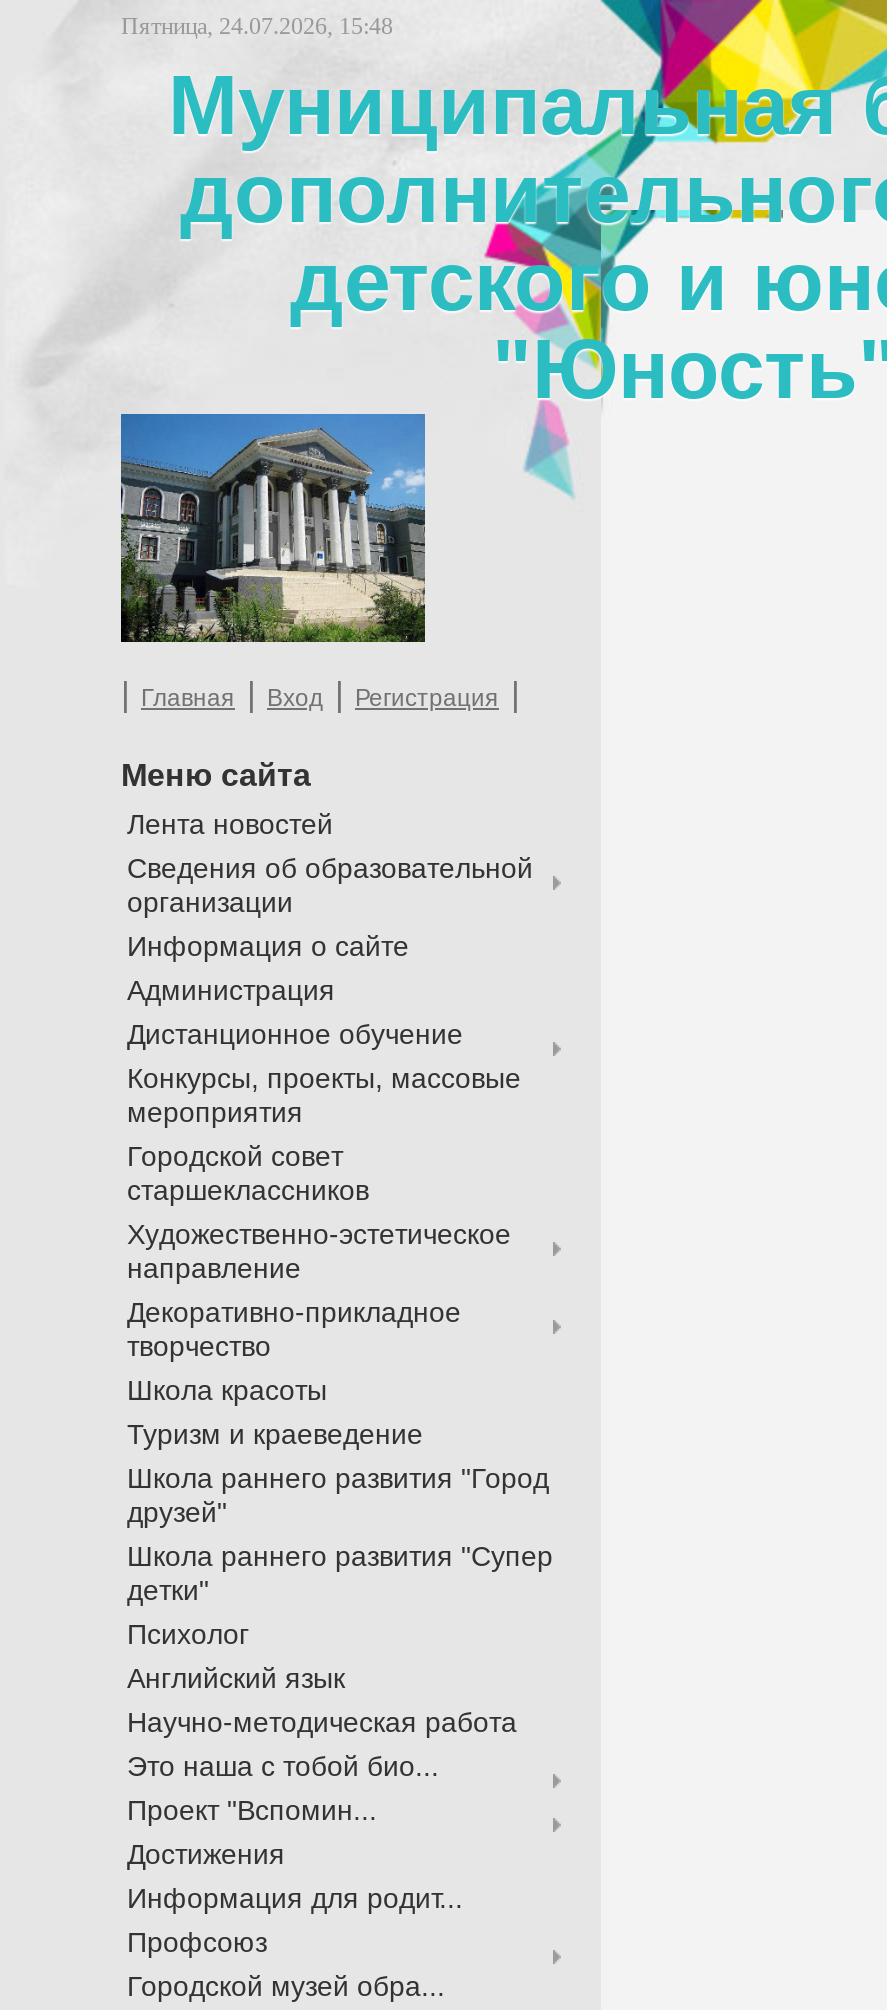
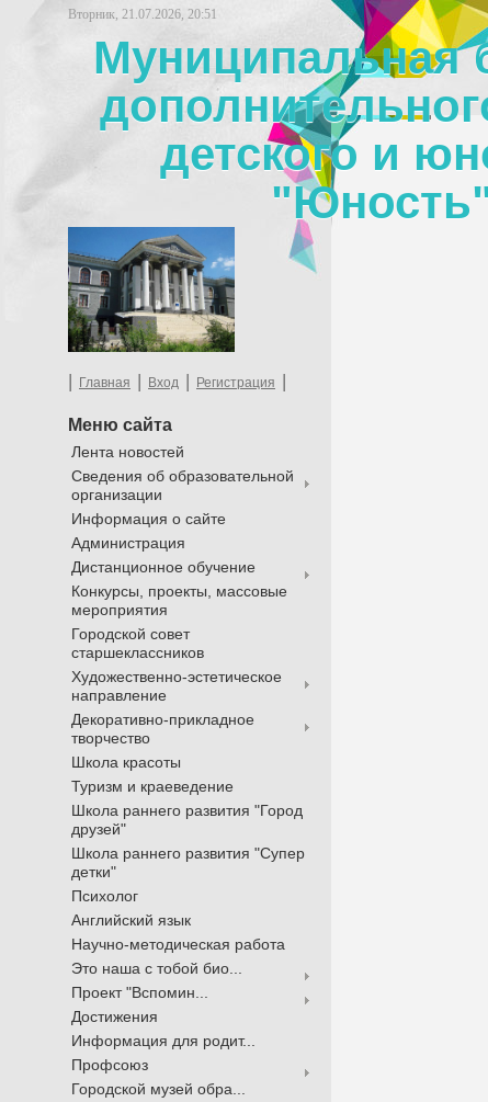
[121,12,393,40] Пятница, 24.07.2026, 15:48 -> [68,7,217,22] Вторник, 21.07.2026, 20:51

